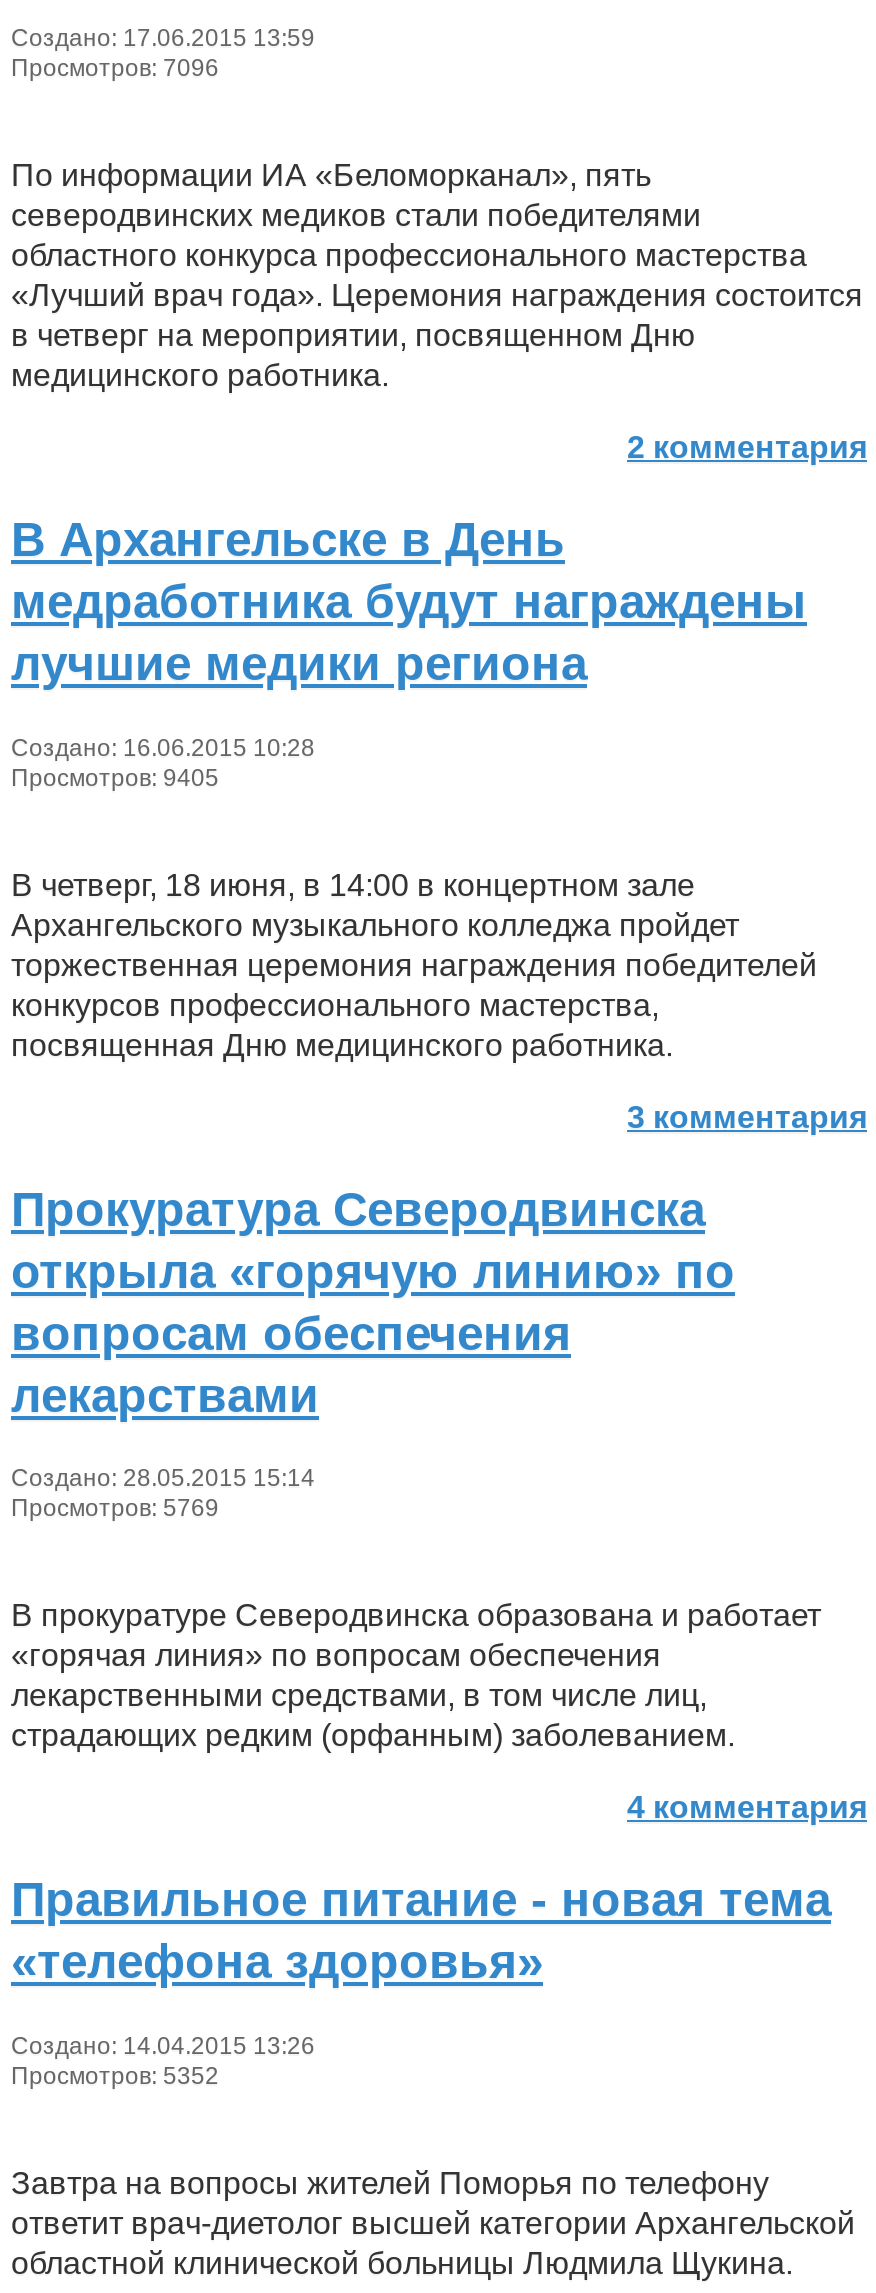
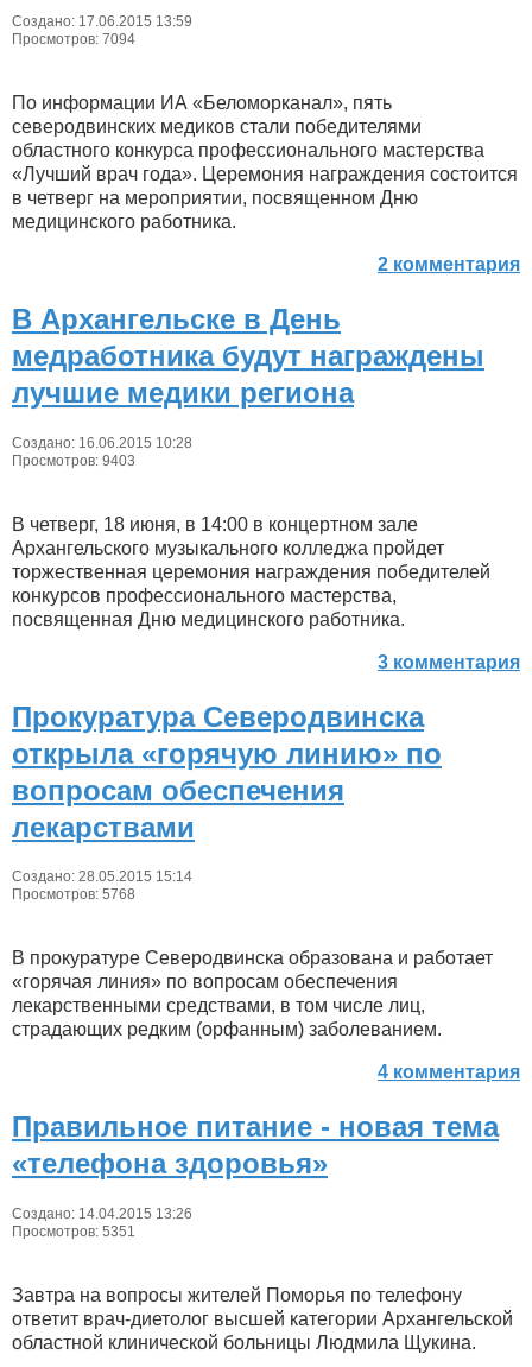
[11,54,219,82] Просмотров: 7096 -> [12,31,135,47] Просмотров: 7094
[11,763,219,791] Просмотров: 9405 -> [12,452,135,469] Просмотров: 9403
[11,1495,219,1523] Просмотров: 5769 -> [12,886,135,903] Просмотров: 5768
[11,2062,219,2090] Просмотров: 5352 -> [12,1224,135,1240] Просмотров: 5351

